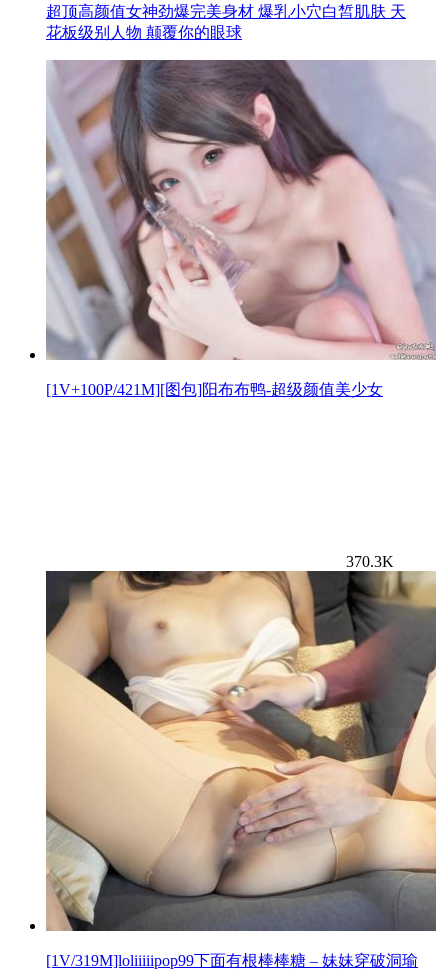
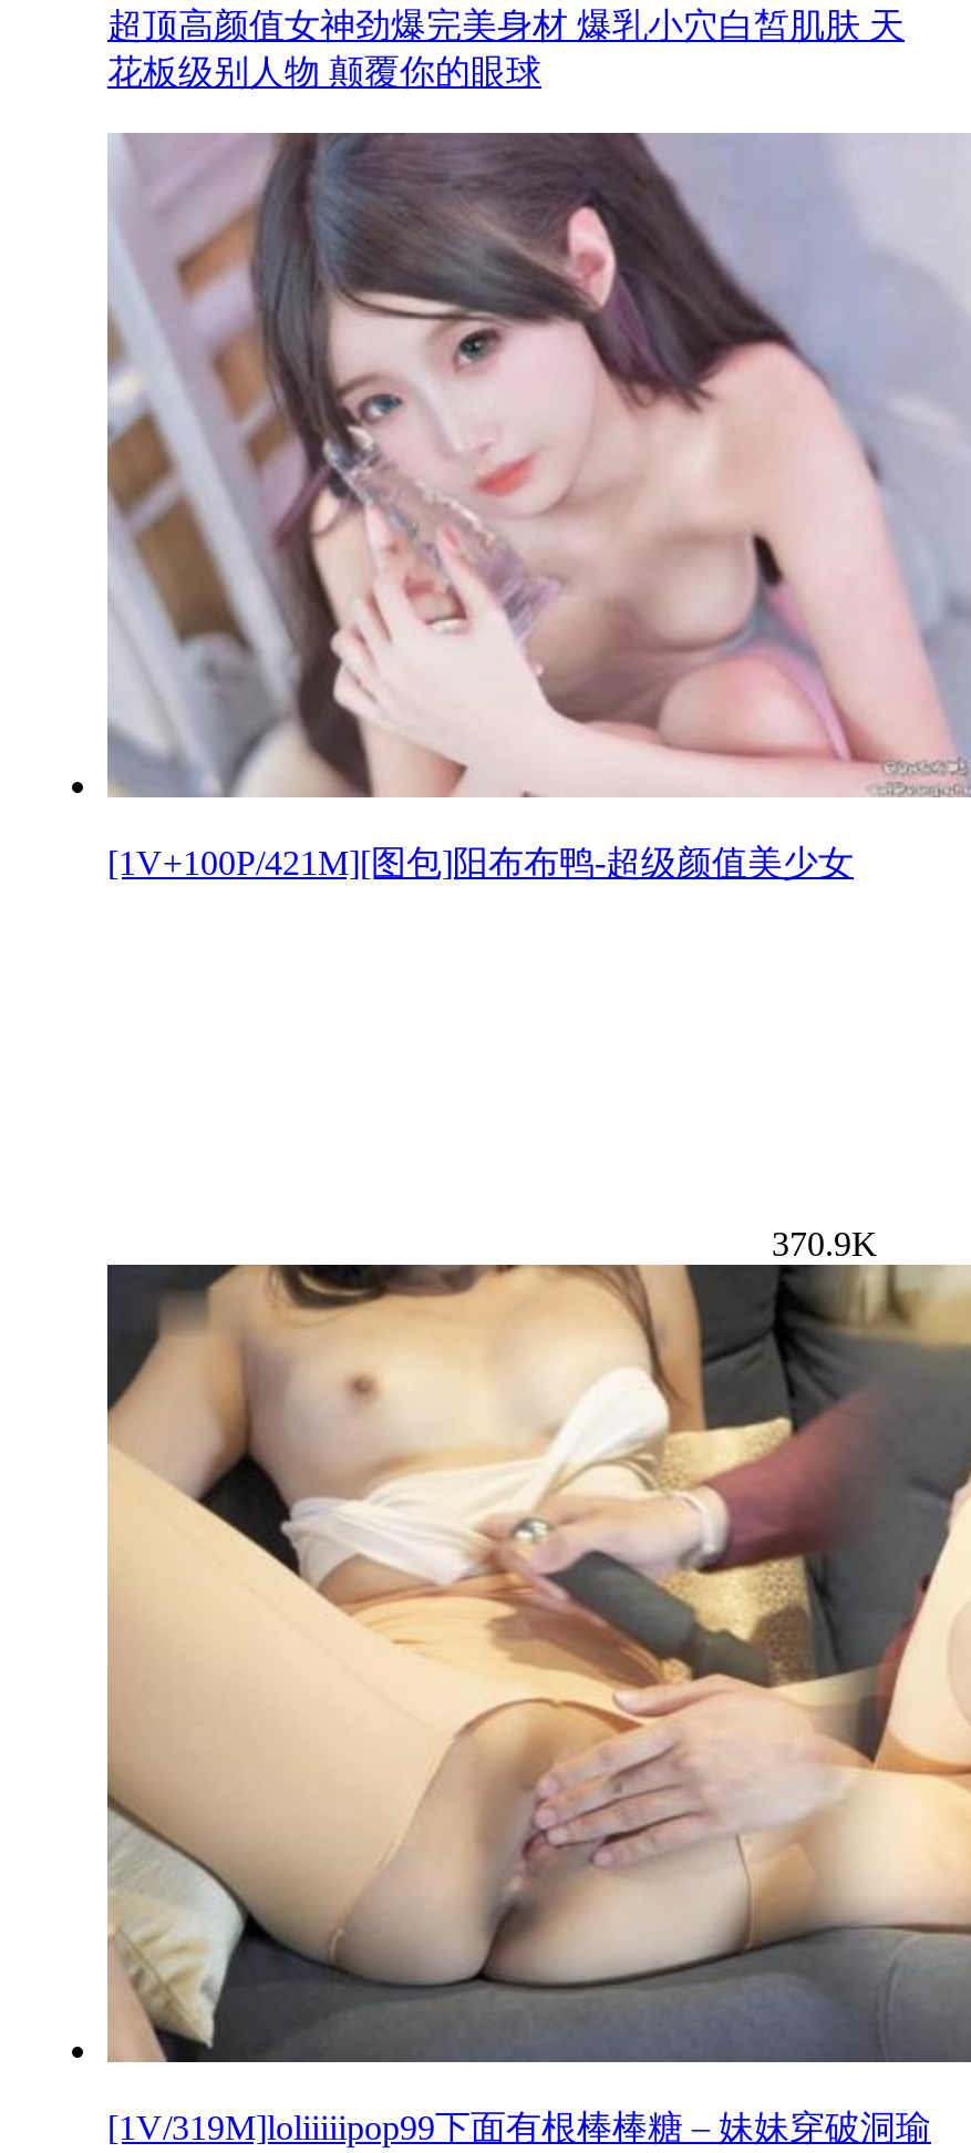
[346,553,394,570] 370.3K -> [772,1225,878,1263] 370.9K

